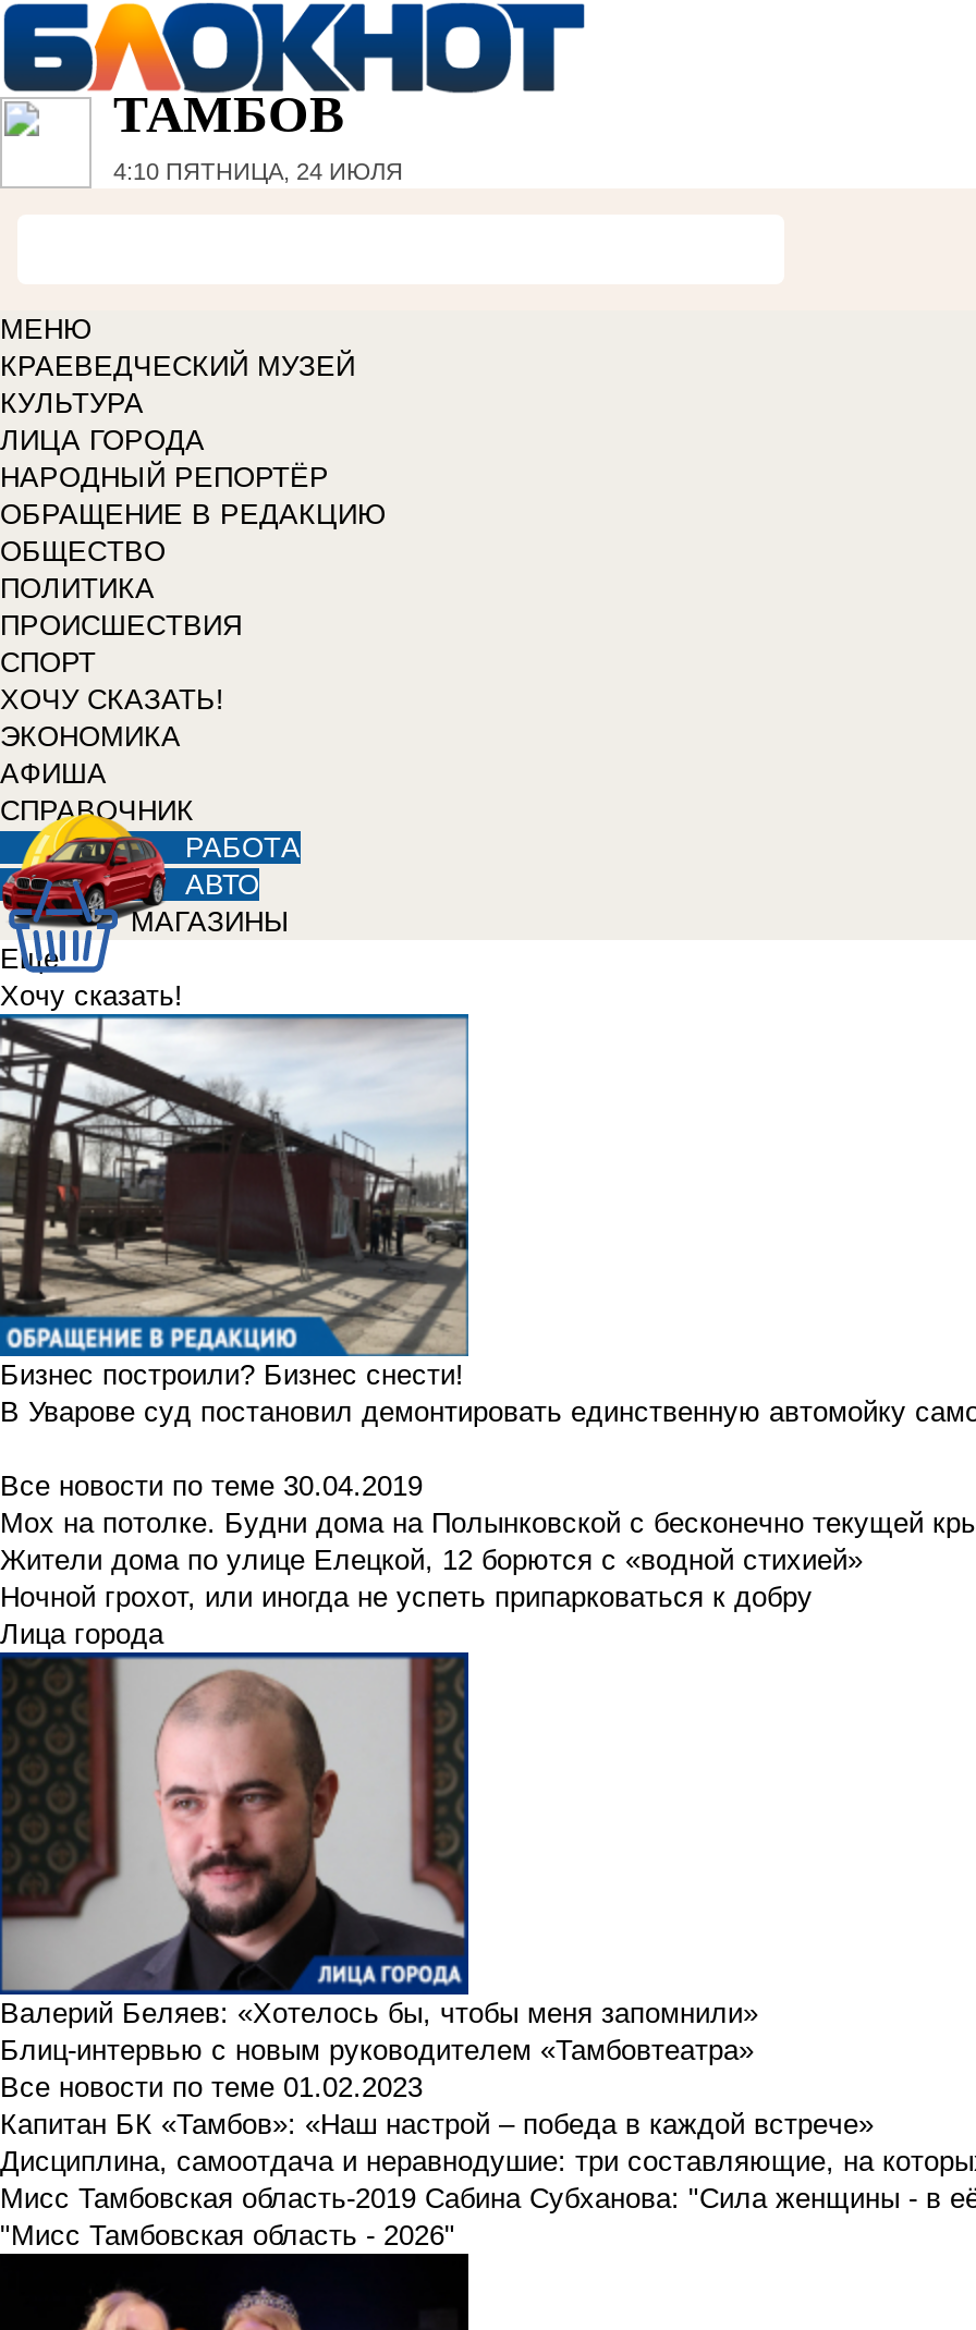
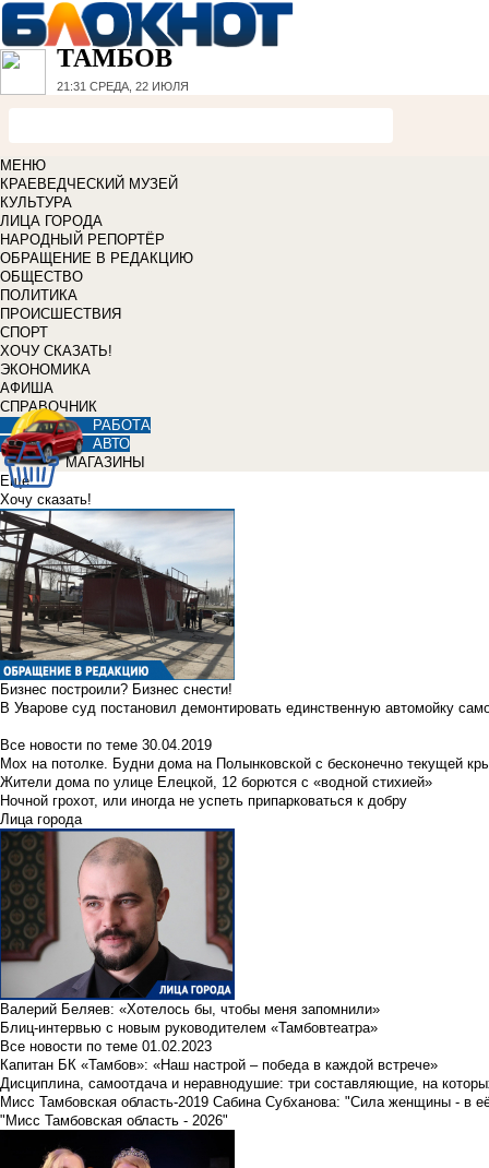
[113,159,403,185] 4:10 ПЯТНИЦА, 24 ИЮЛЯ -> [57,80,189,93] 21:31 СРЕДА, 22 ИЮЛЯ

